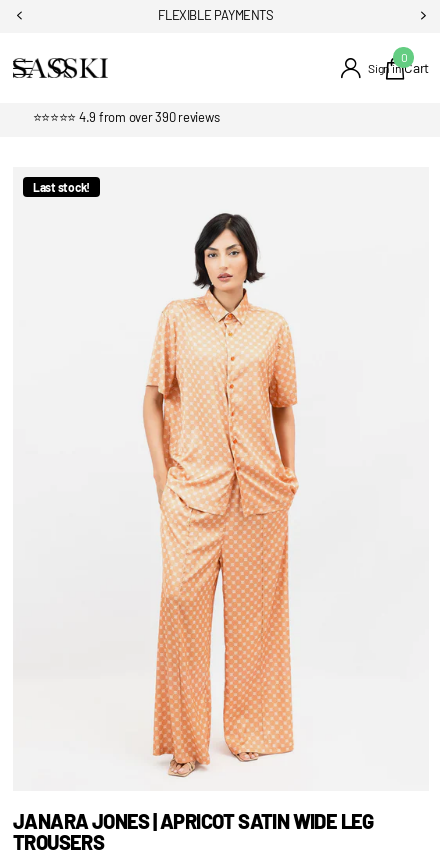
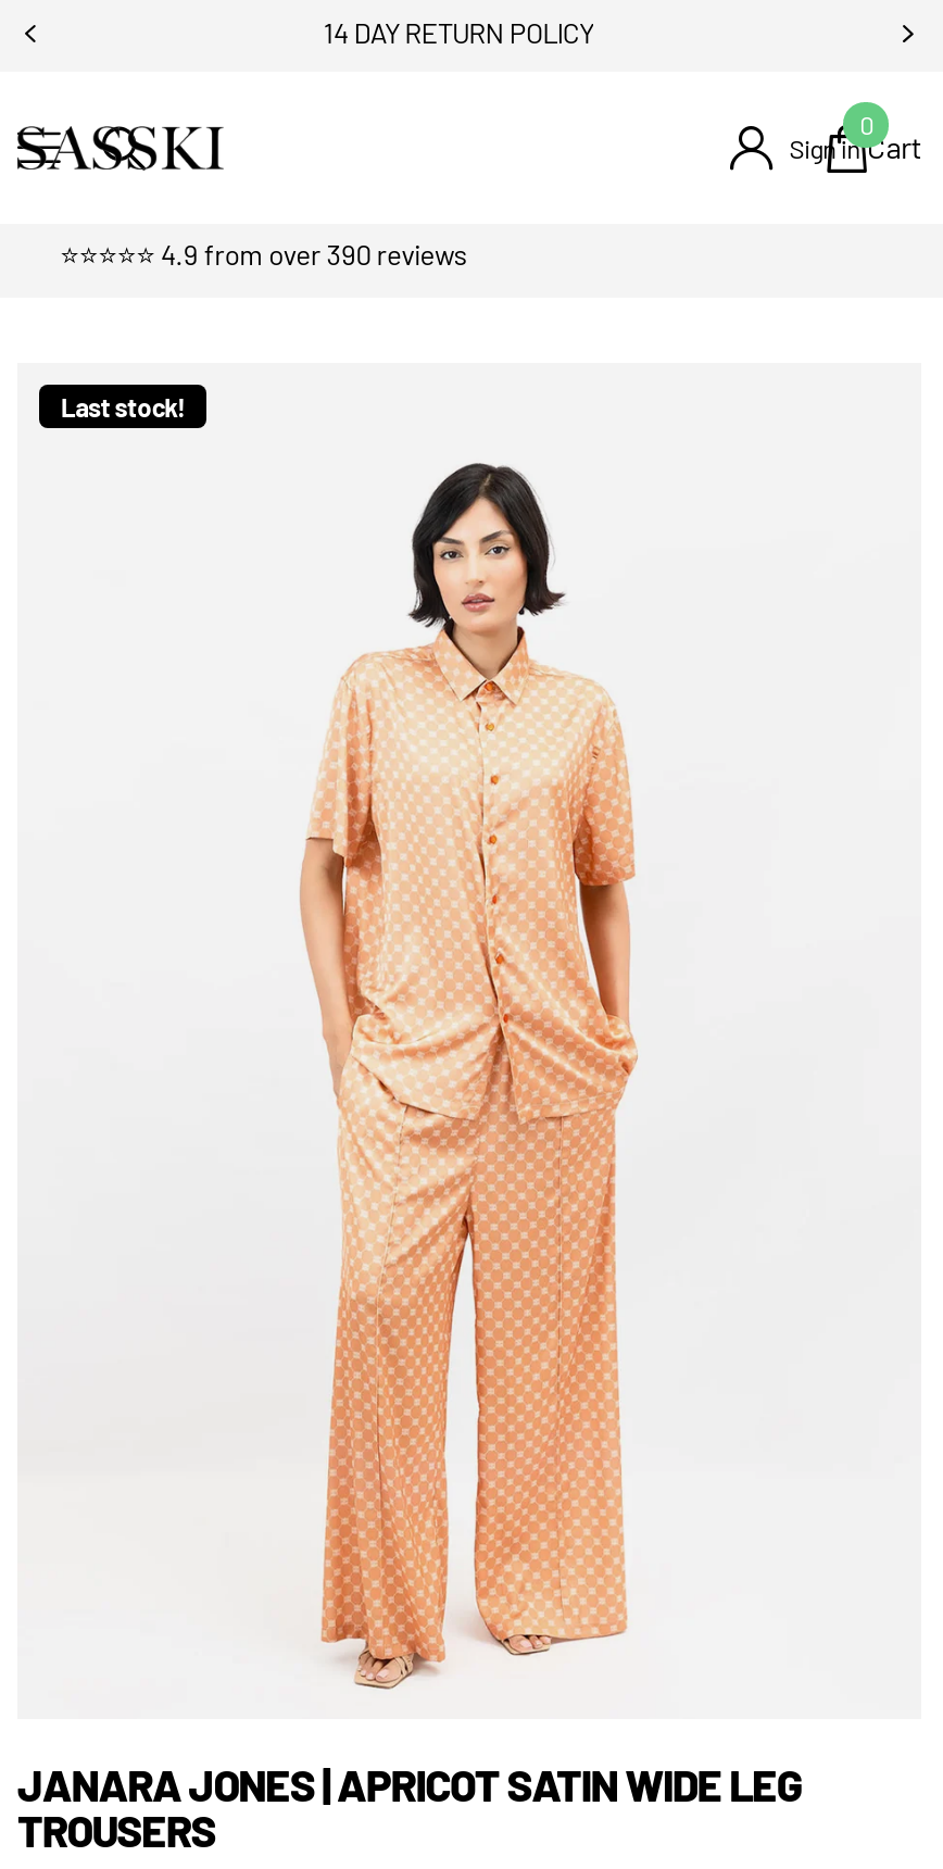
none -> [324,15,593,50] 14 DAY RETURN POLICY

